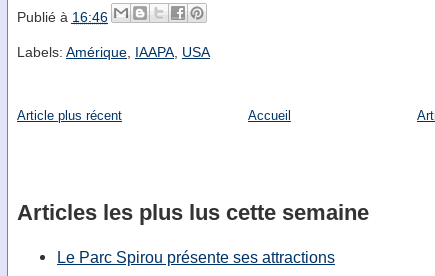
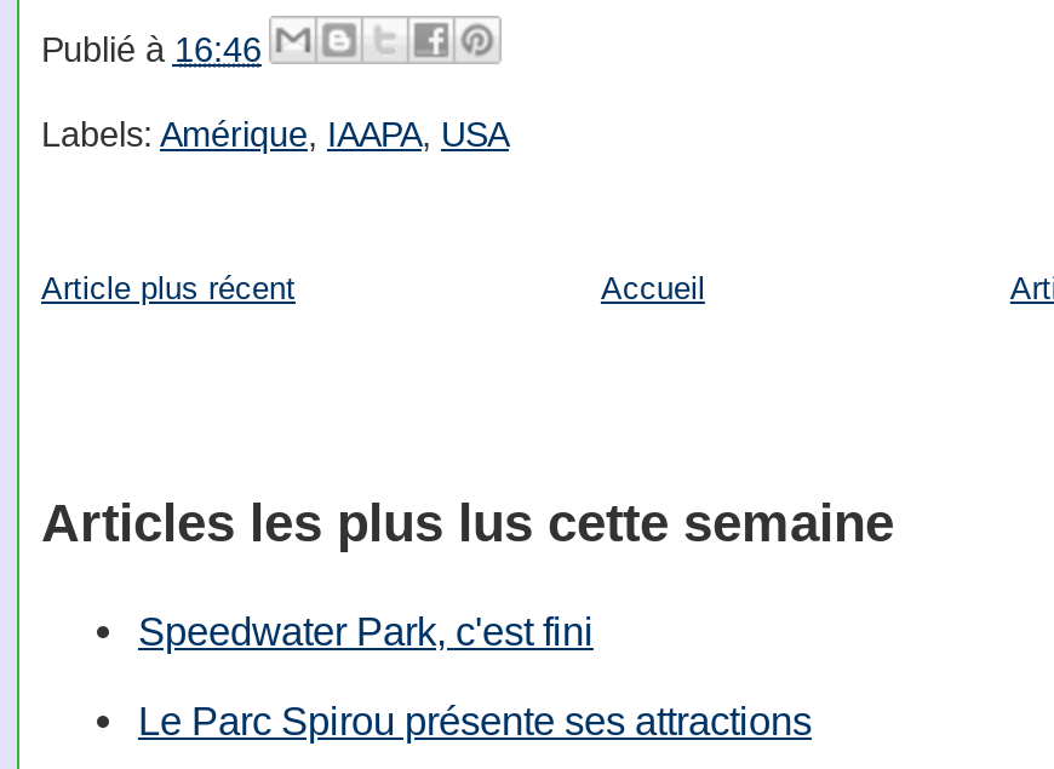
none -> [138,610,594,653] Speedwater Park, c'est fini

